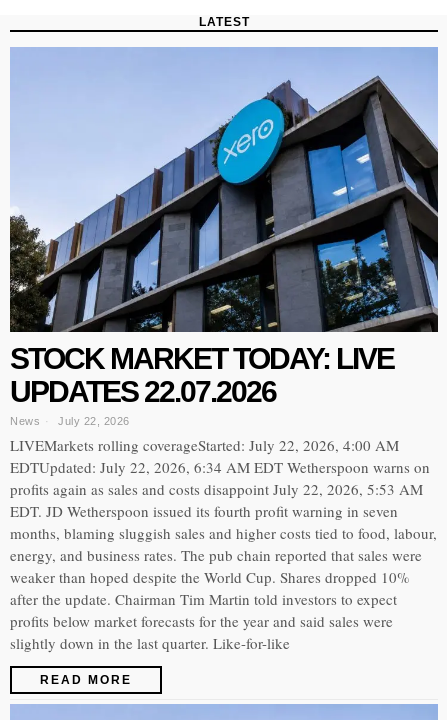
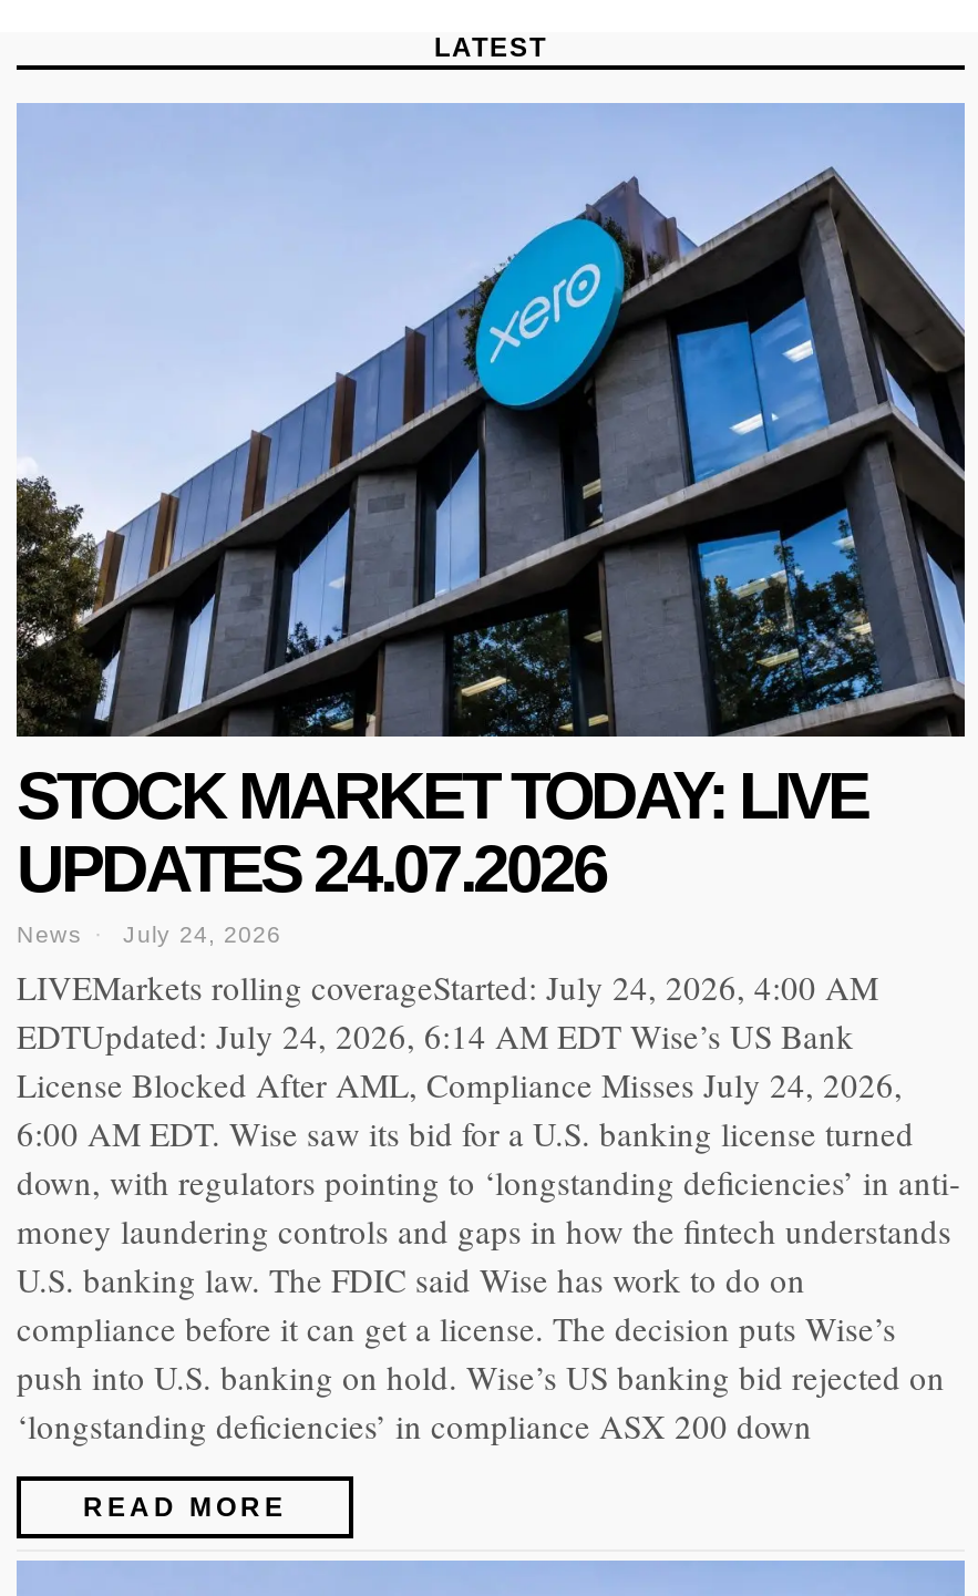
[10,375,276,408] UPDATES 22.07.2026 -> [17,831,606,904] UPDATES 24.07.2026
[10,415,437,653] July 22, 2026 | LIVEMarkets rolling coverageStarted: July 22, 2026, 4:00 AM | EDTUpdated: July 22, 2026, 6:34 AM EDT Wetherspoon warns on | profits again as sales and costs disappoint July 22, 2026, 5:53 AM | EDT. JD Wetherspoon issued its fourth profit warning in seven | months, blaming sluggish sales and higher costs tied to food, labour, | energy, and business rates. The pub chain reported that sales were | weaker than hoped despite the World Cup. Shares dropped 10% | after the update. Chairman Tim Martin told investors to expect | profits below market forecasts for the year and said sales were | slightly down in the last quarter. Like-for-like -> [17,920,960,1447] July 24, 2026 | LIVEMarkets rolling coverageStarted: July 24, 2026, 4:00 AM | EDTUpdated: July 24, 2026, 6:14 AM EDT Wise’s US Bank | License Blocked After AML, Compliance Misses July 24, 2026, | 6:00 AM EDT. Wise saw its bid for a U.S. banking license turned | down, with regulators pointing to ‘longstanding deficiencies’ in anti- | money laundering controls and gaps in how the fintech understands | U.S. banking law. The FDIC said Wise has work to do on | compliance before it can get a license. The decision puts Wise’s | push into U.S. banking on hold. Wise’s US banking bid rejected on | ‘longstanding deficiencies’ in compliance ASX 200 down

